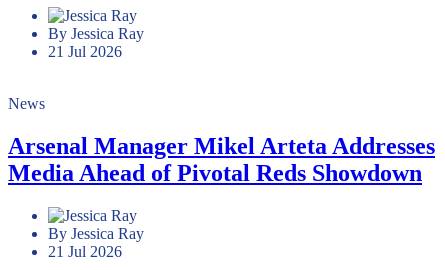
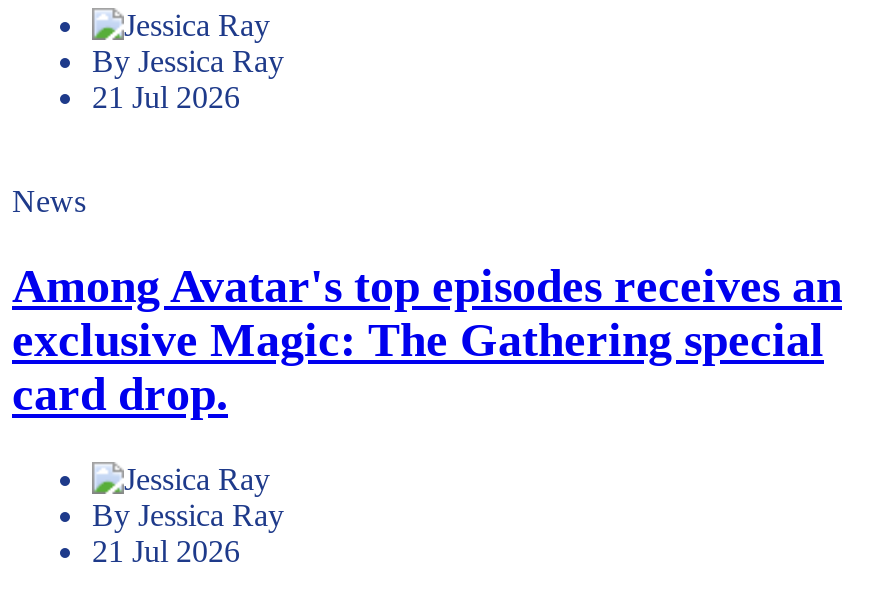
[8,133,435,186] Arsenal Manager Mikel Arteta Addresses | Media Ahead of Pivotal Reds Showdown -> [12,260,842,420] Among Avatar's top episodes receives an | exclusive Magic: The Gathering special | card drop.

